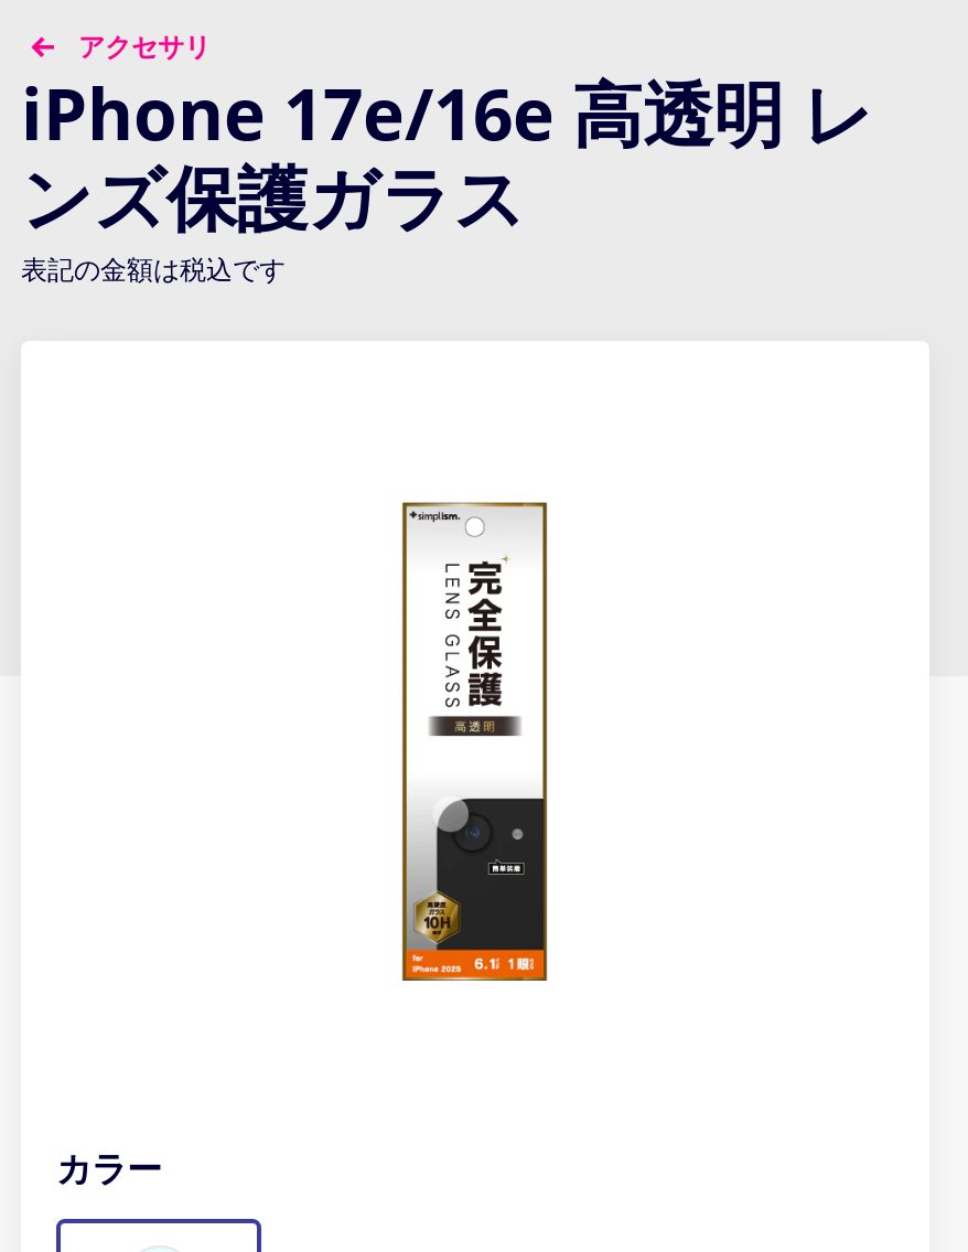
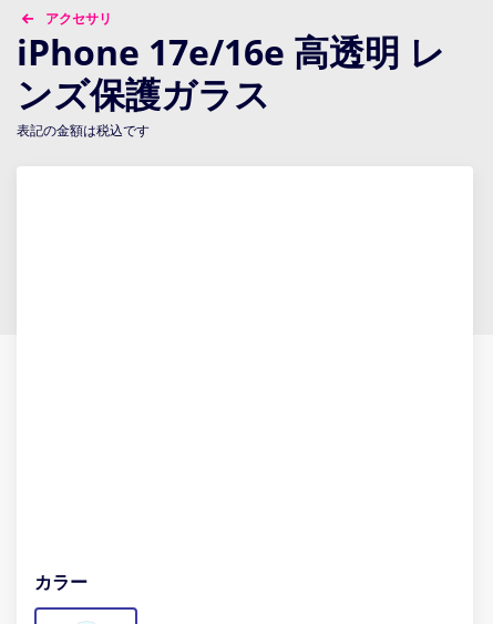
[400,500,550,983] [image] -> none

